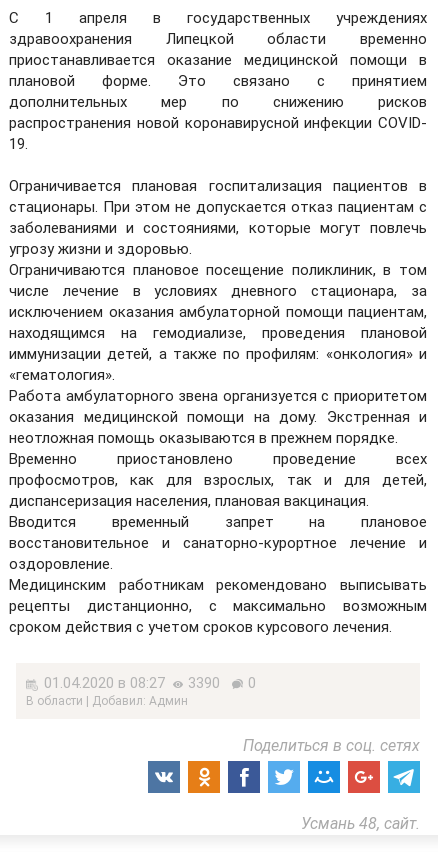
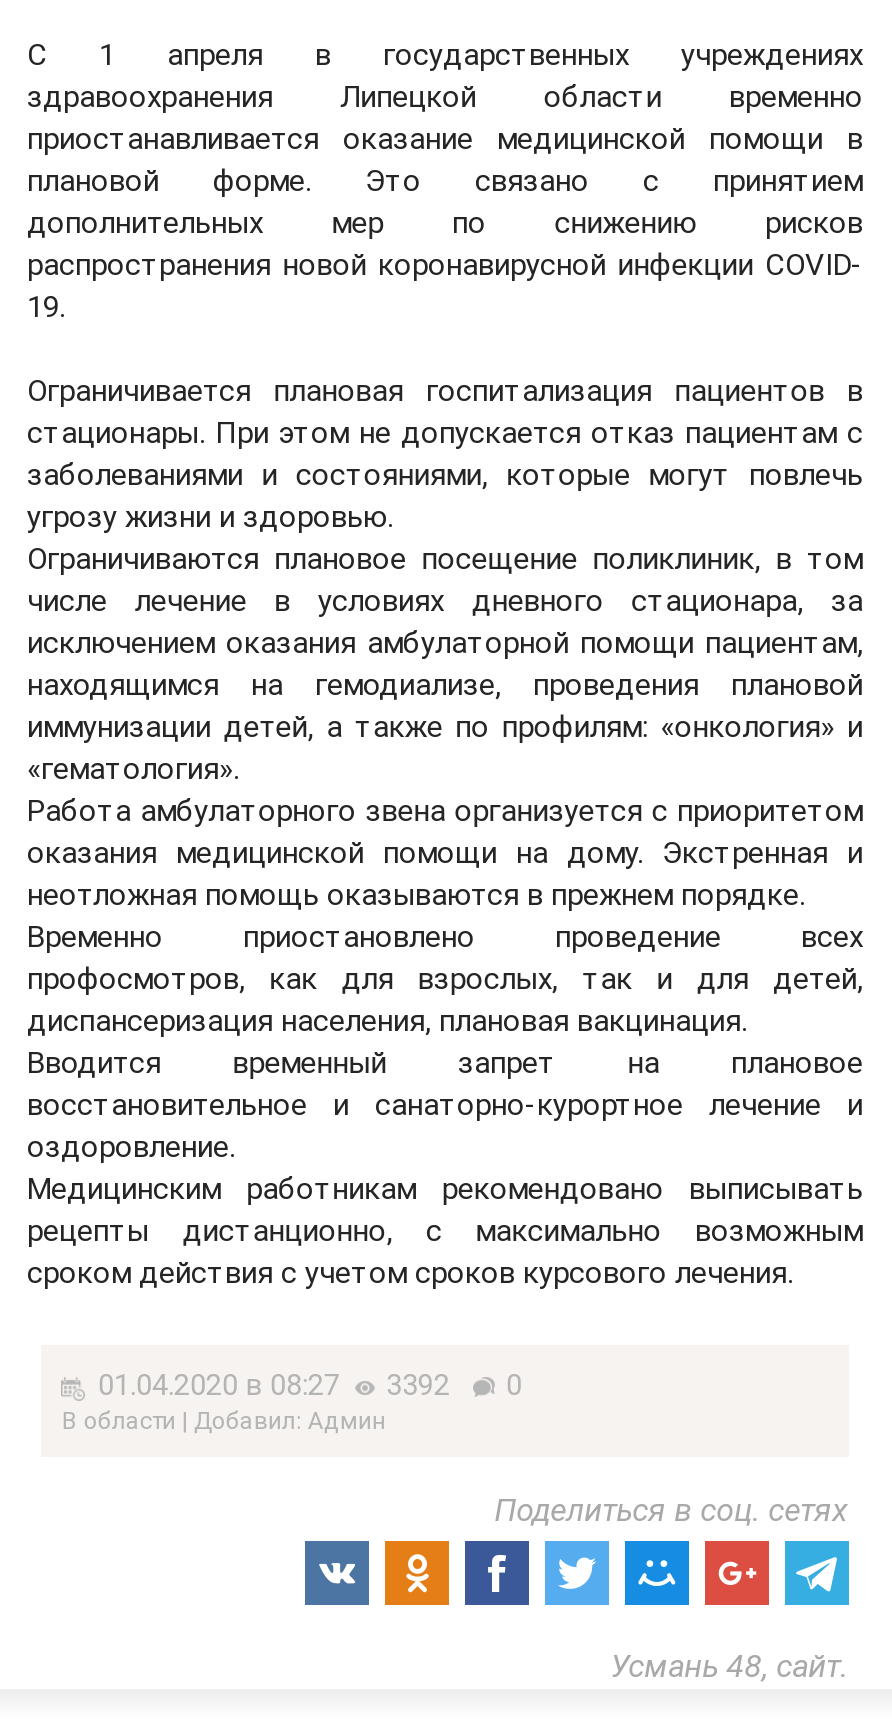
[44,674,256,692] 01.04.2020 в 08:27 3390 0 -> [98,1367,522,1403] 01.04.2020 в 08:27 3392 0

